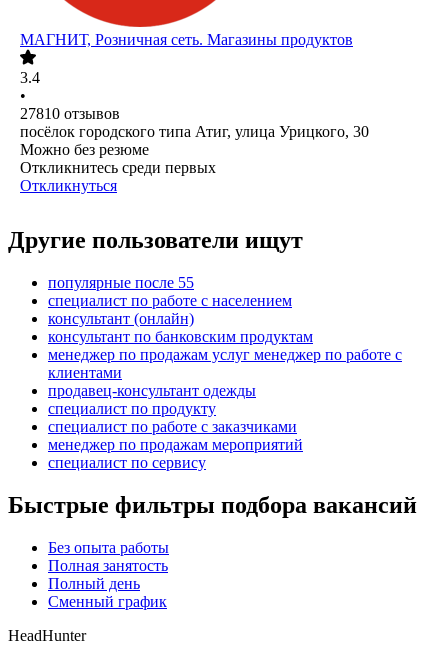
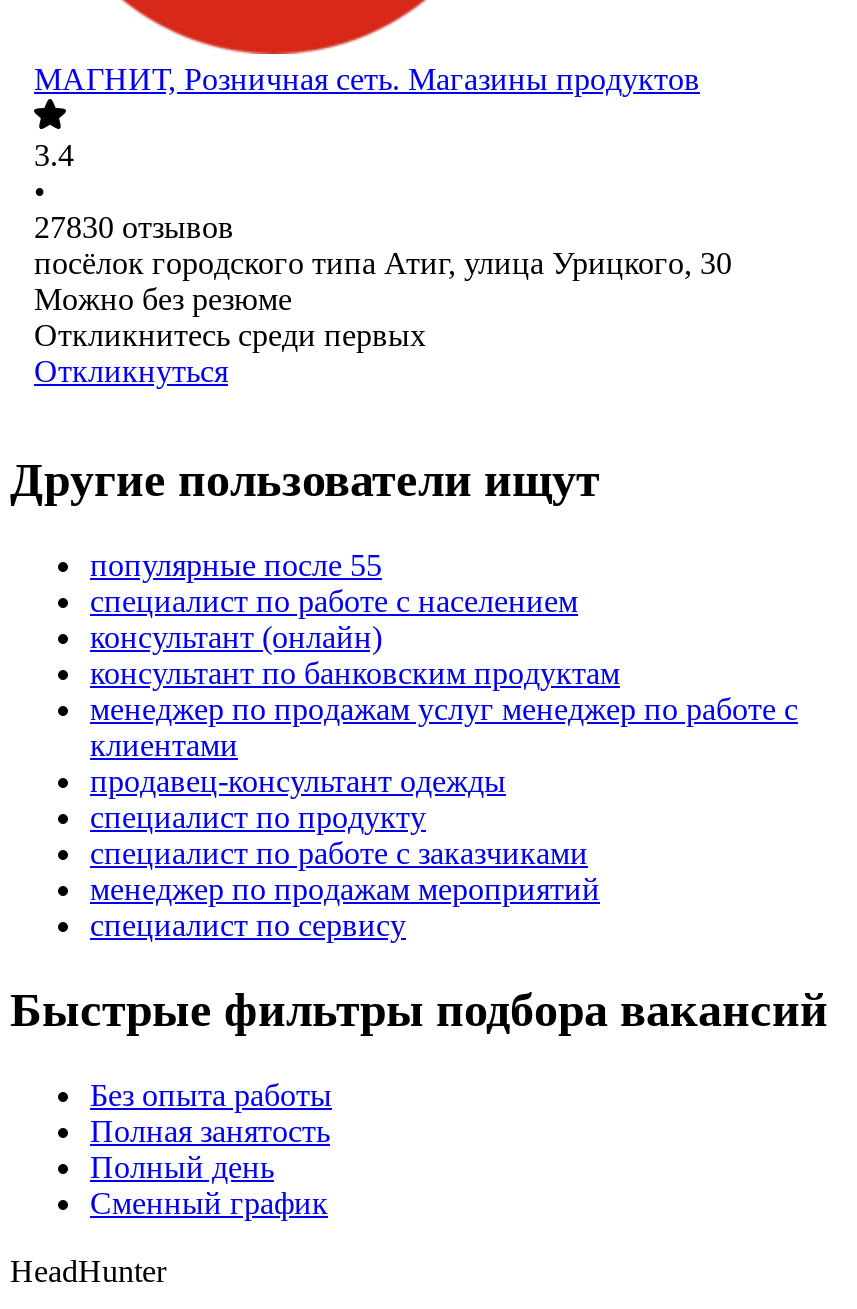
[20,105,120,122] 27810 отзывов -> [34,211,234,245] 27830 отзывов

